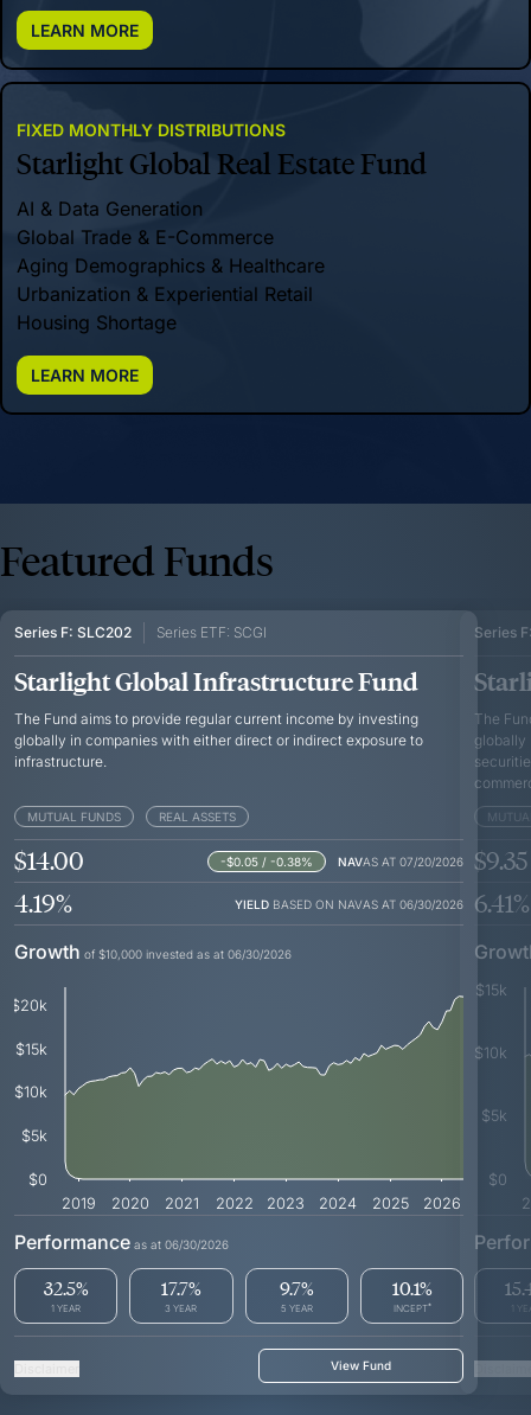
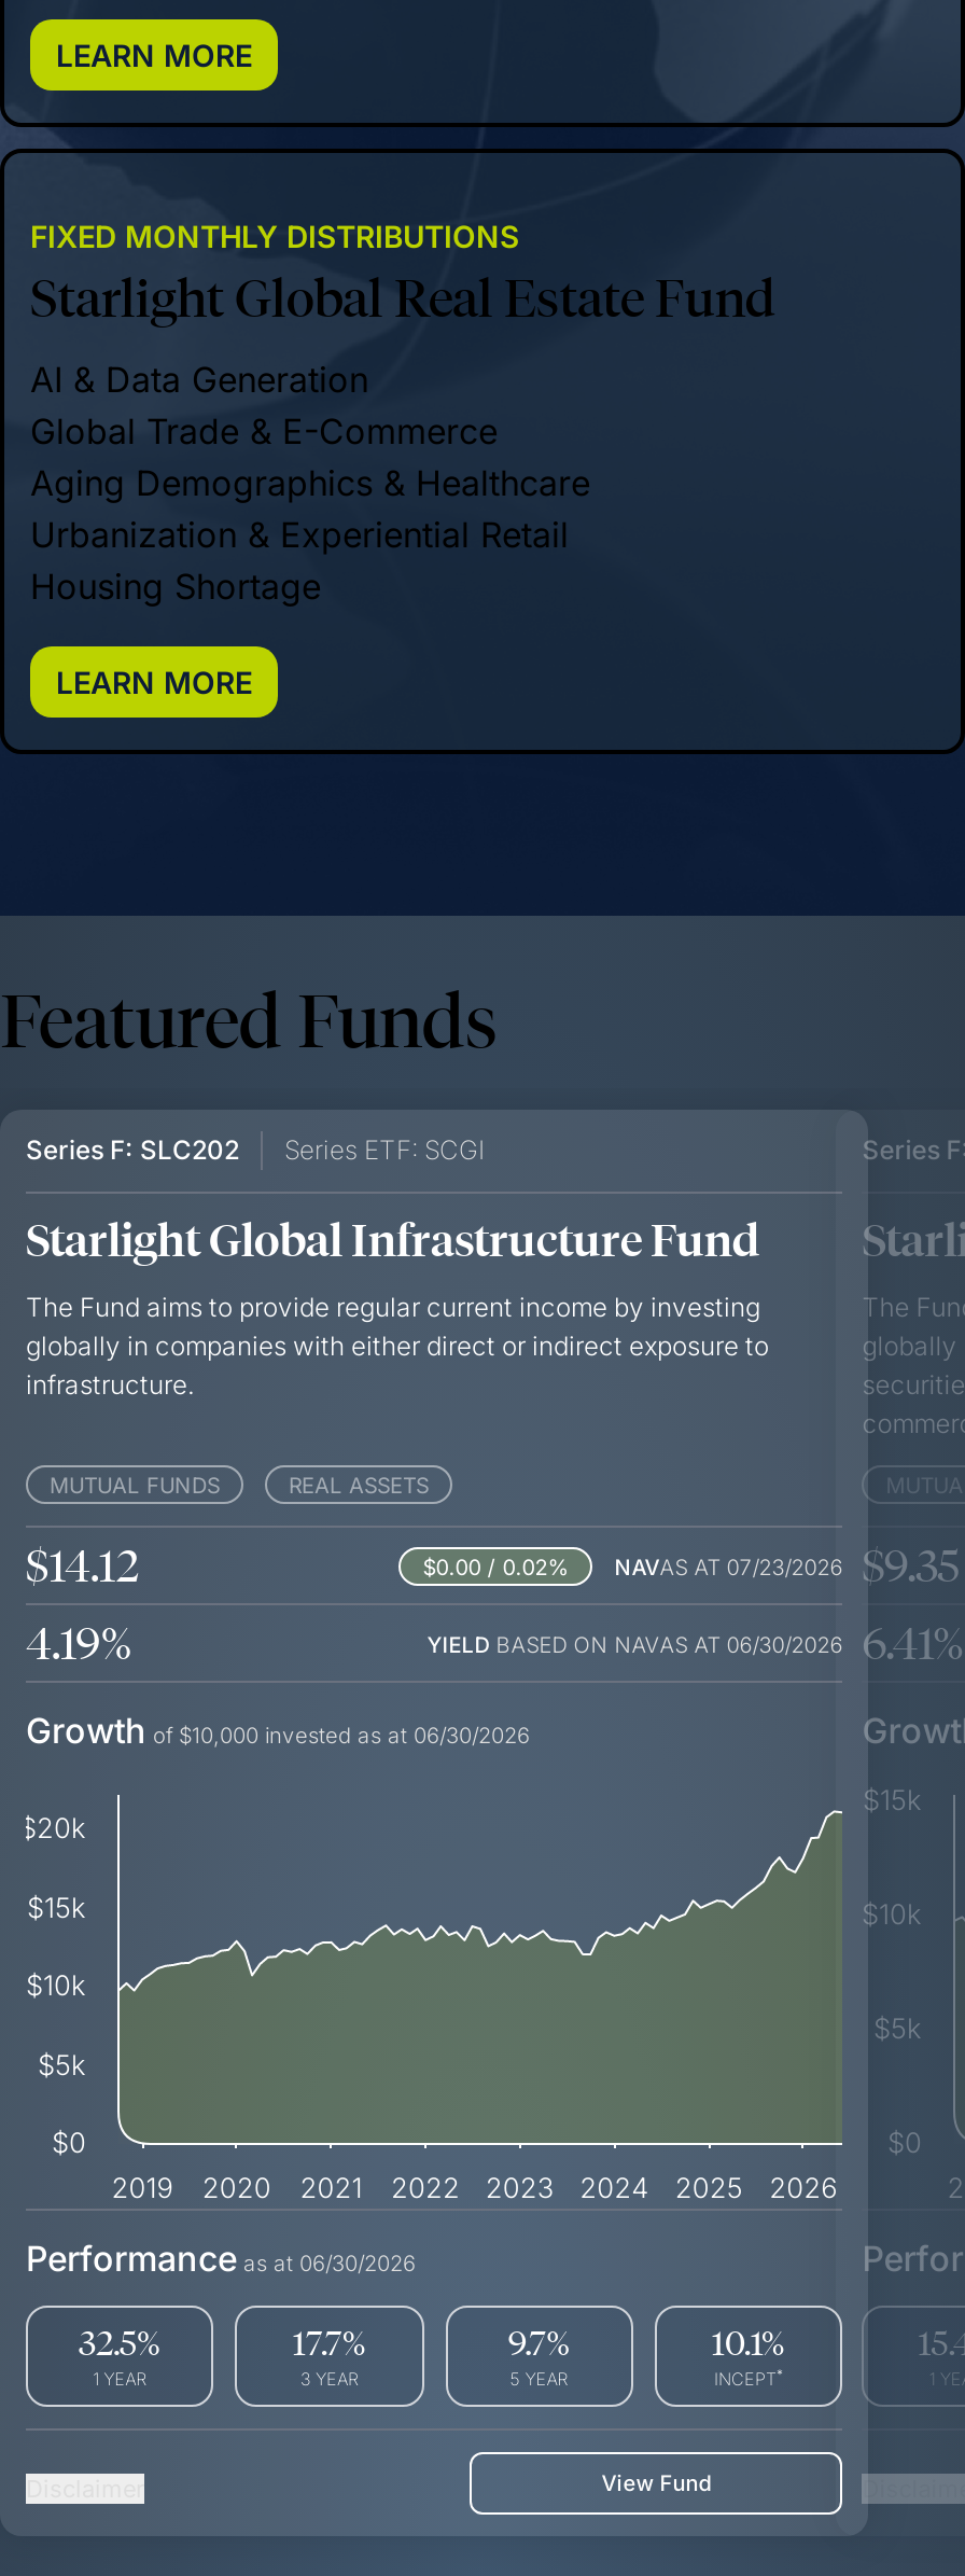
[14,845,84,876] $14.00 -> [26,1536,140,1592] $14.12
[221,854,313,868] -$0.05 / -0.38% -> [423,1552,569,1578] $0.00 / 0.02%
[338,854,464,868] NAVAS AT 07/20/2026 -> [614,1552,843,1578] NAVAS AT 07/23/2026

